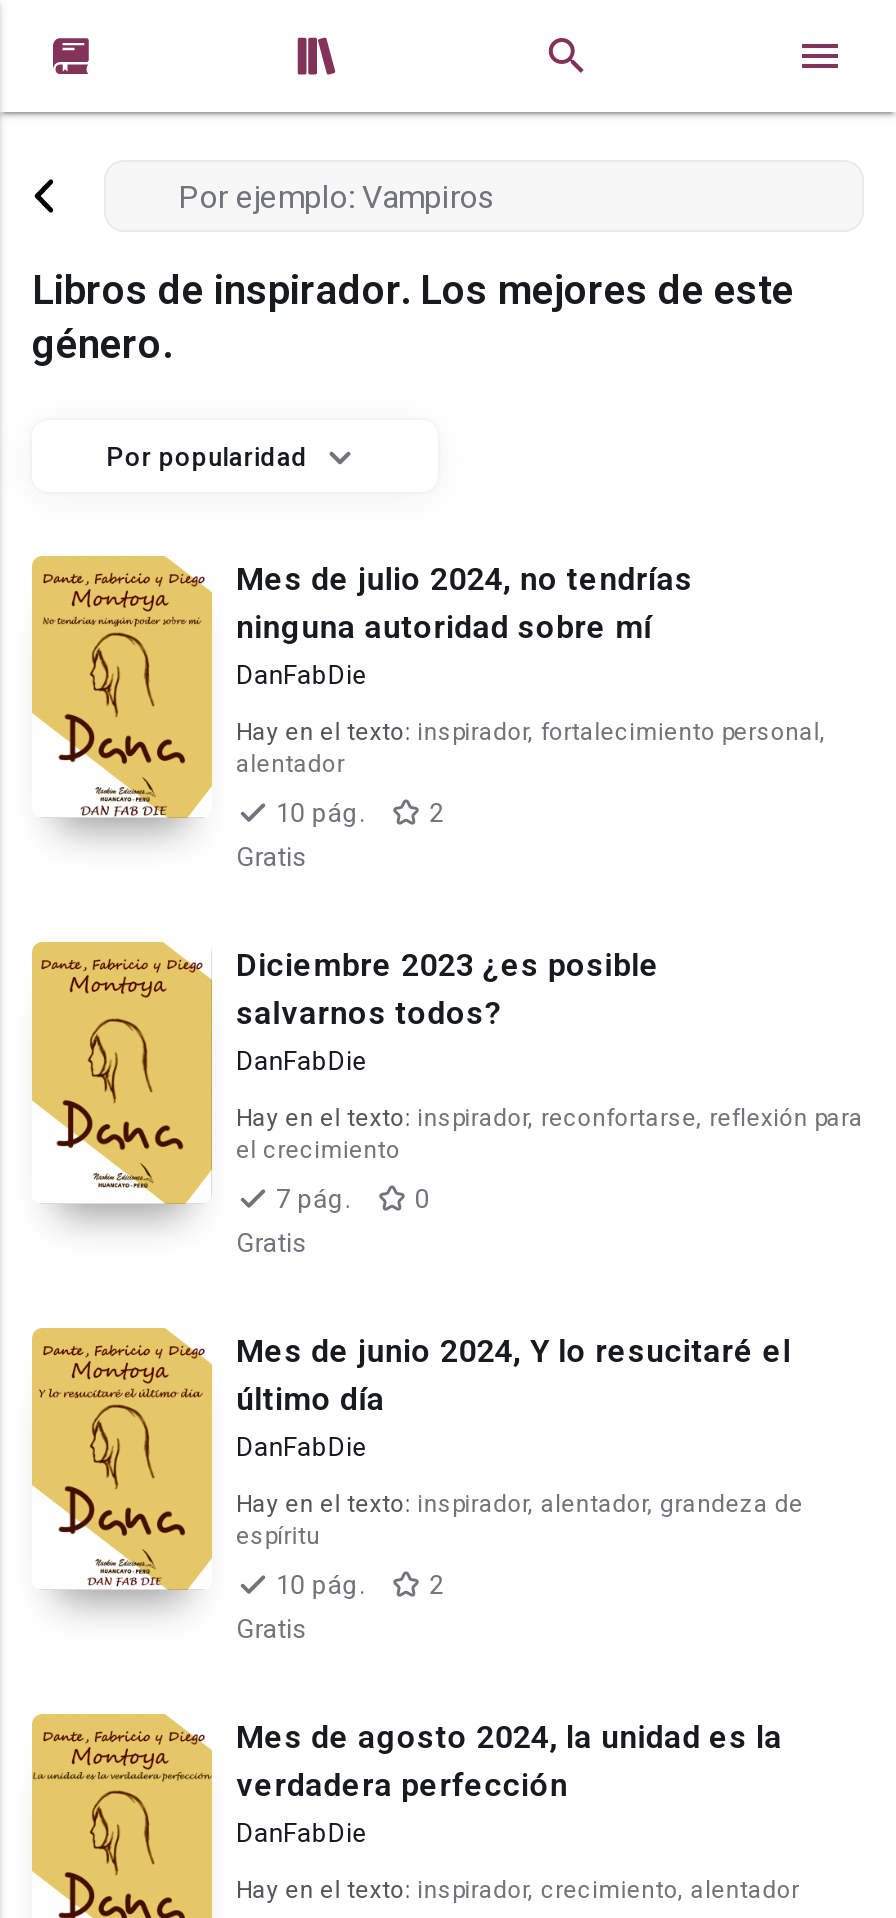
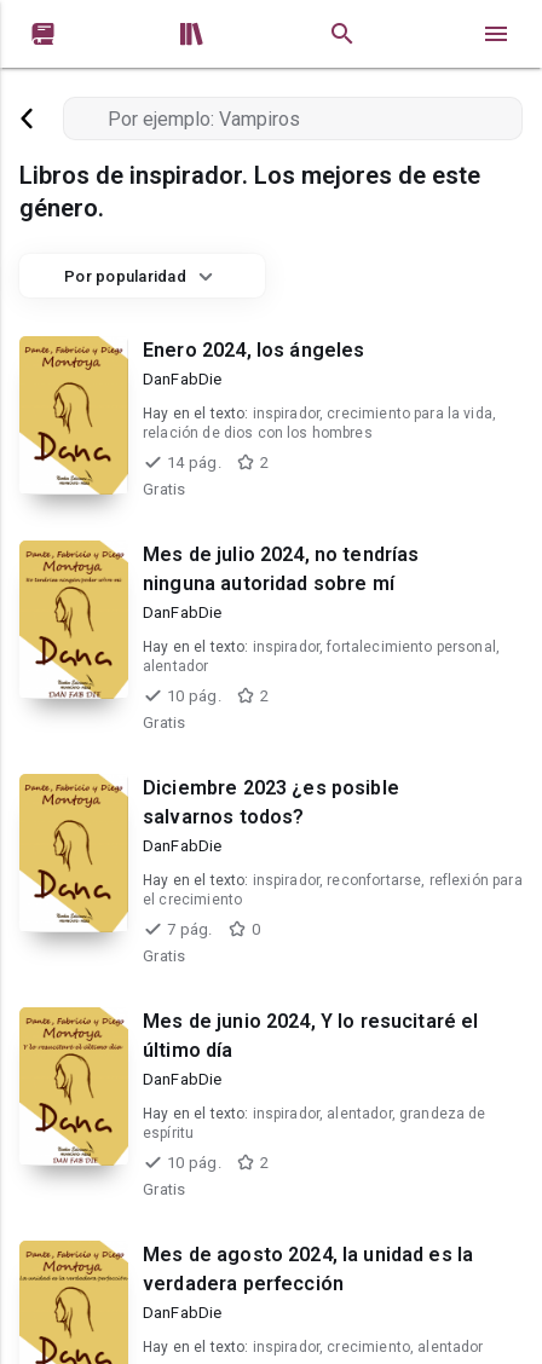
none -> [143,339,496,498] Enero 2024, los ángeles | DanFabDie | Hay en el texto: inspirador, crecimiento para la vida, | relación de dios con los hombres | 14 pág. | 2 | Gratis

